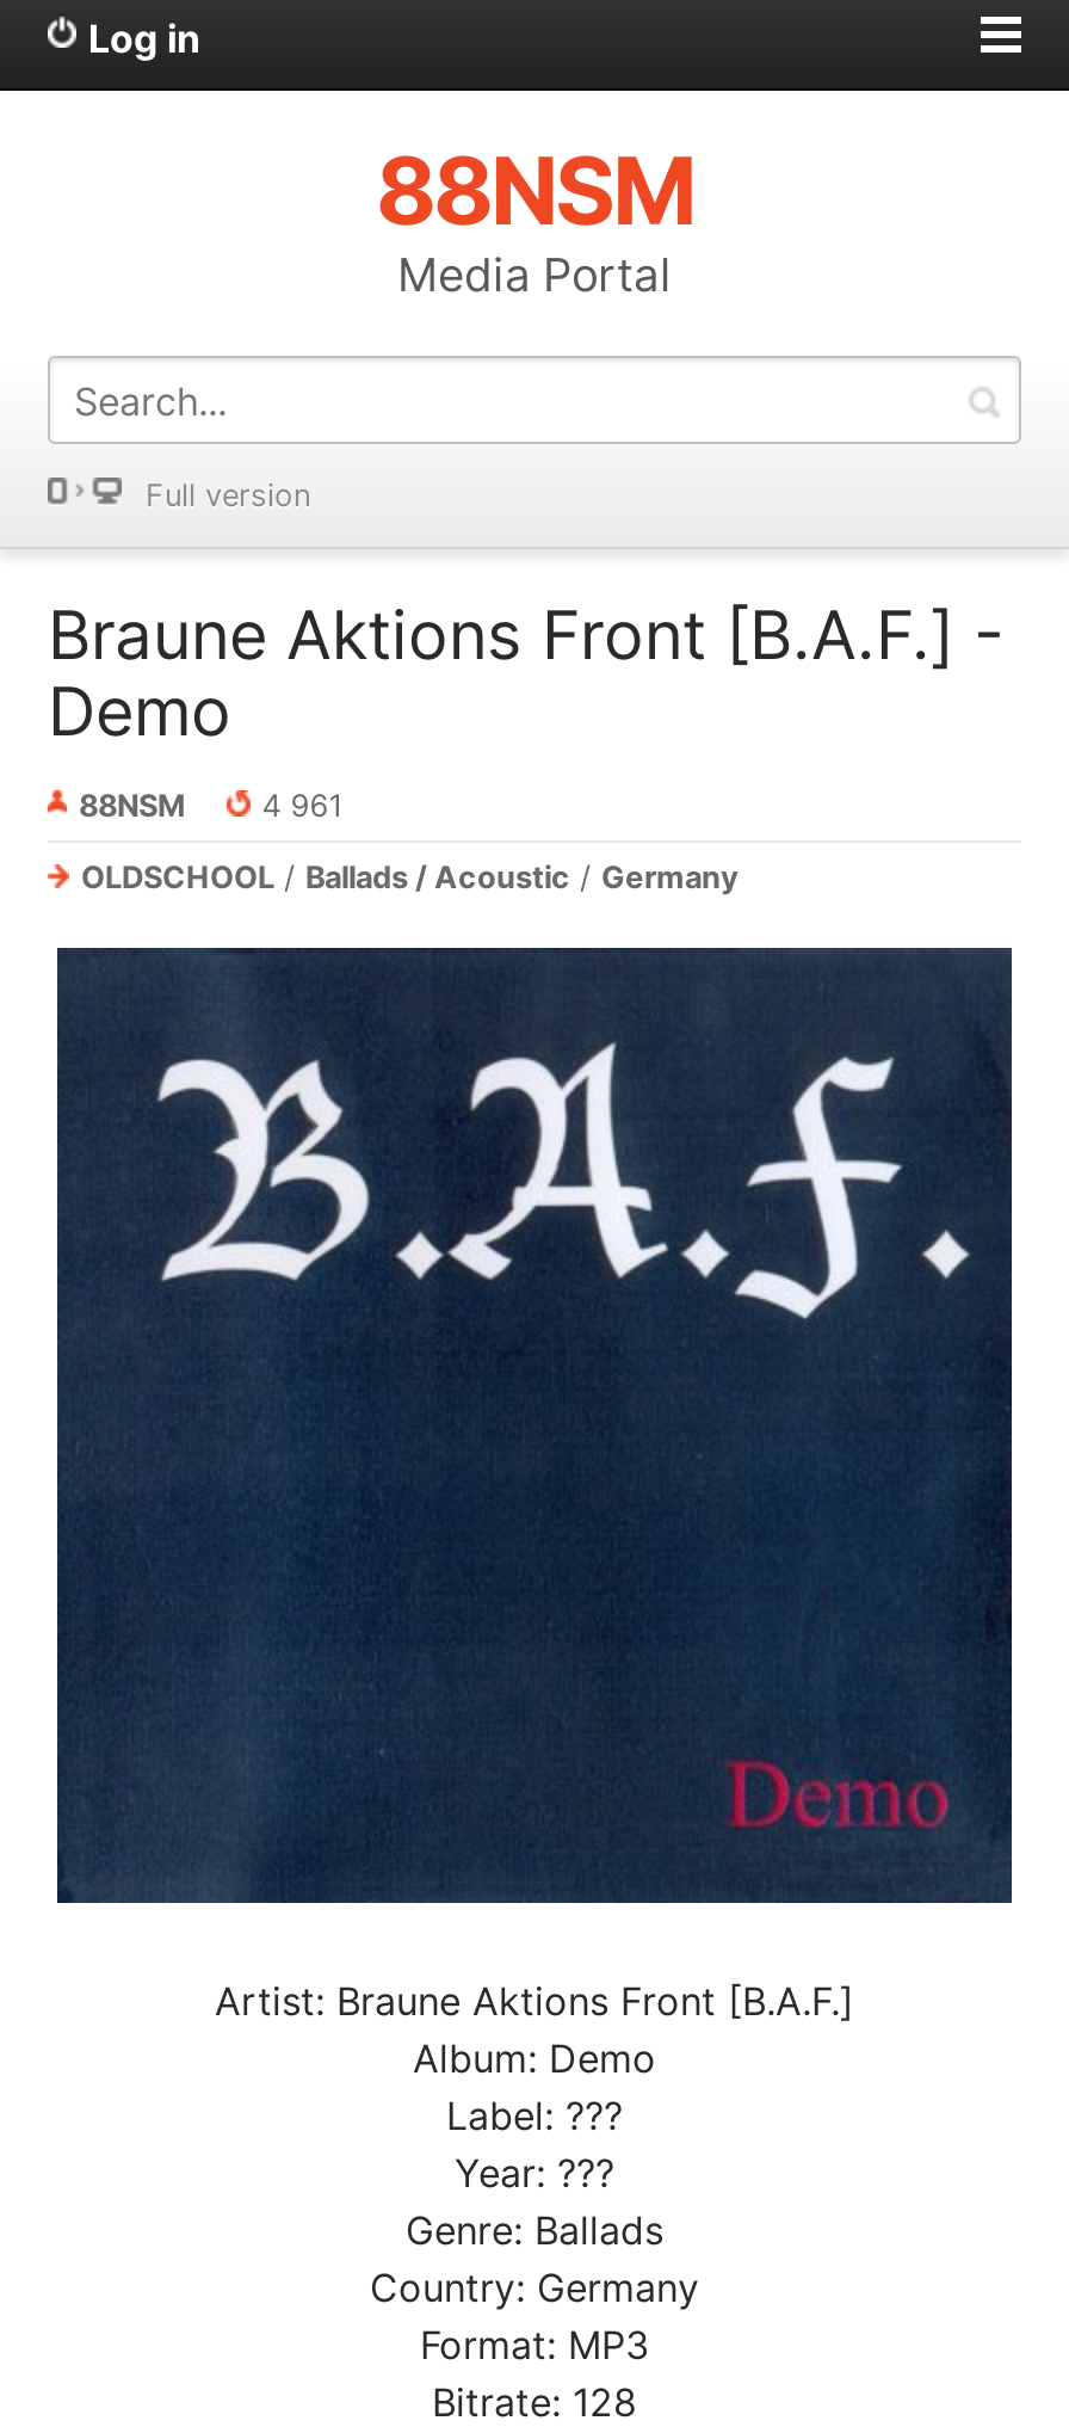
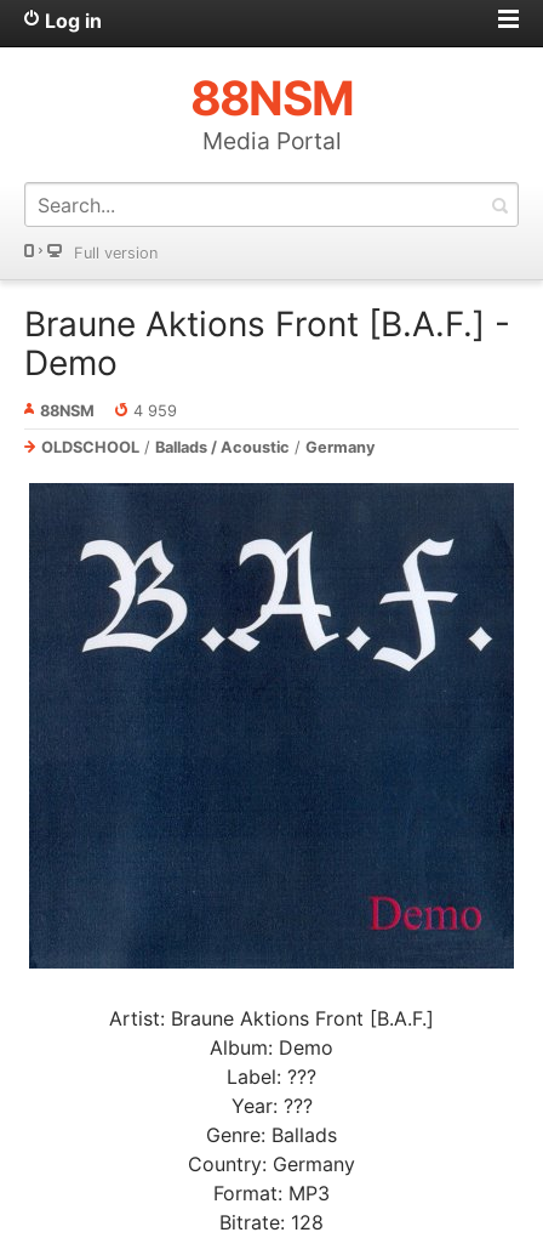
[262,788,343,824] 4 961 -> [133,402,177,420] 4 959

